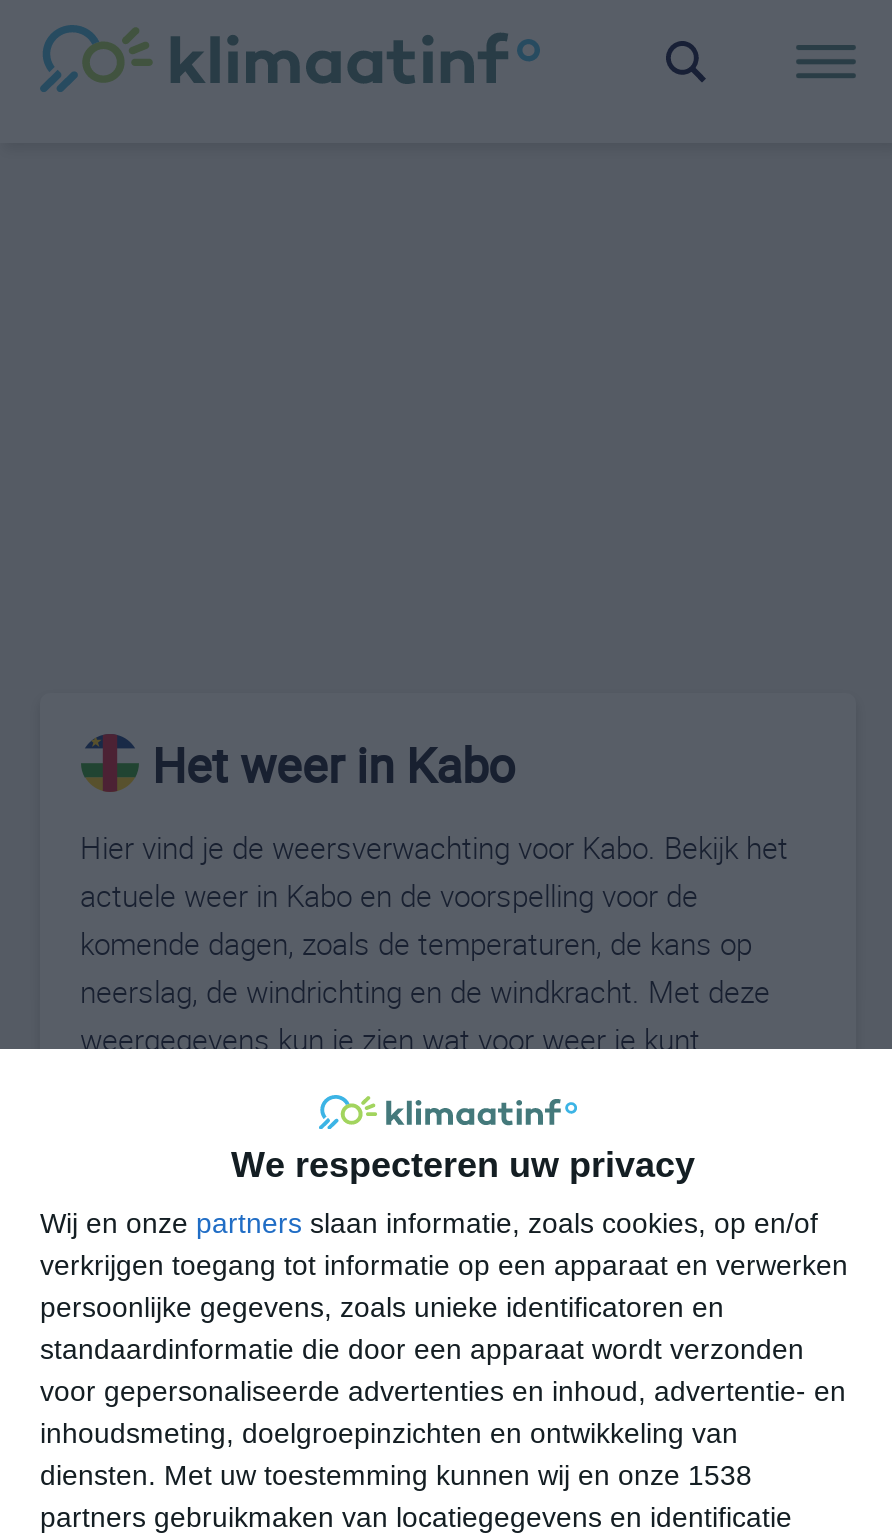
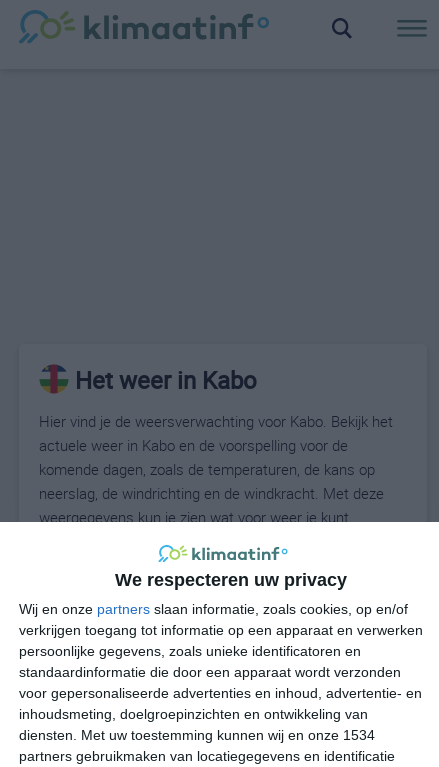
[40,1459,752,1491] diensten. Met uw toestemming kunnen wij en onze 1538 -> [19,727,375,743] diensten. Met uw toestemming kunnen wij en onze 1534

